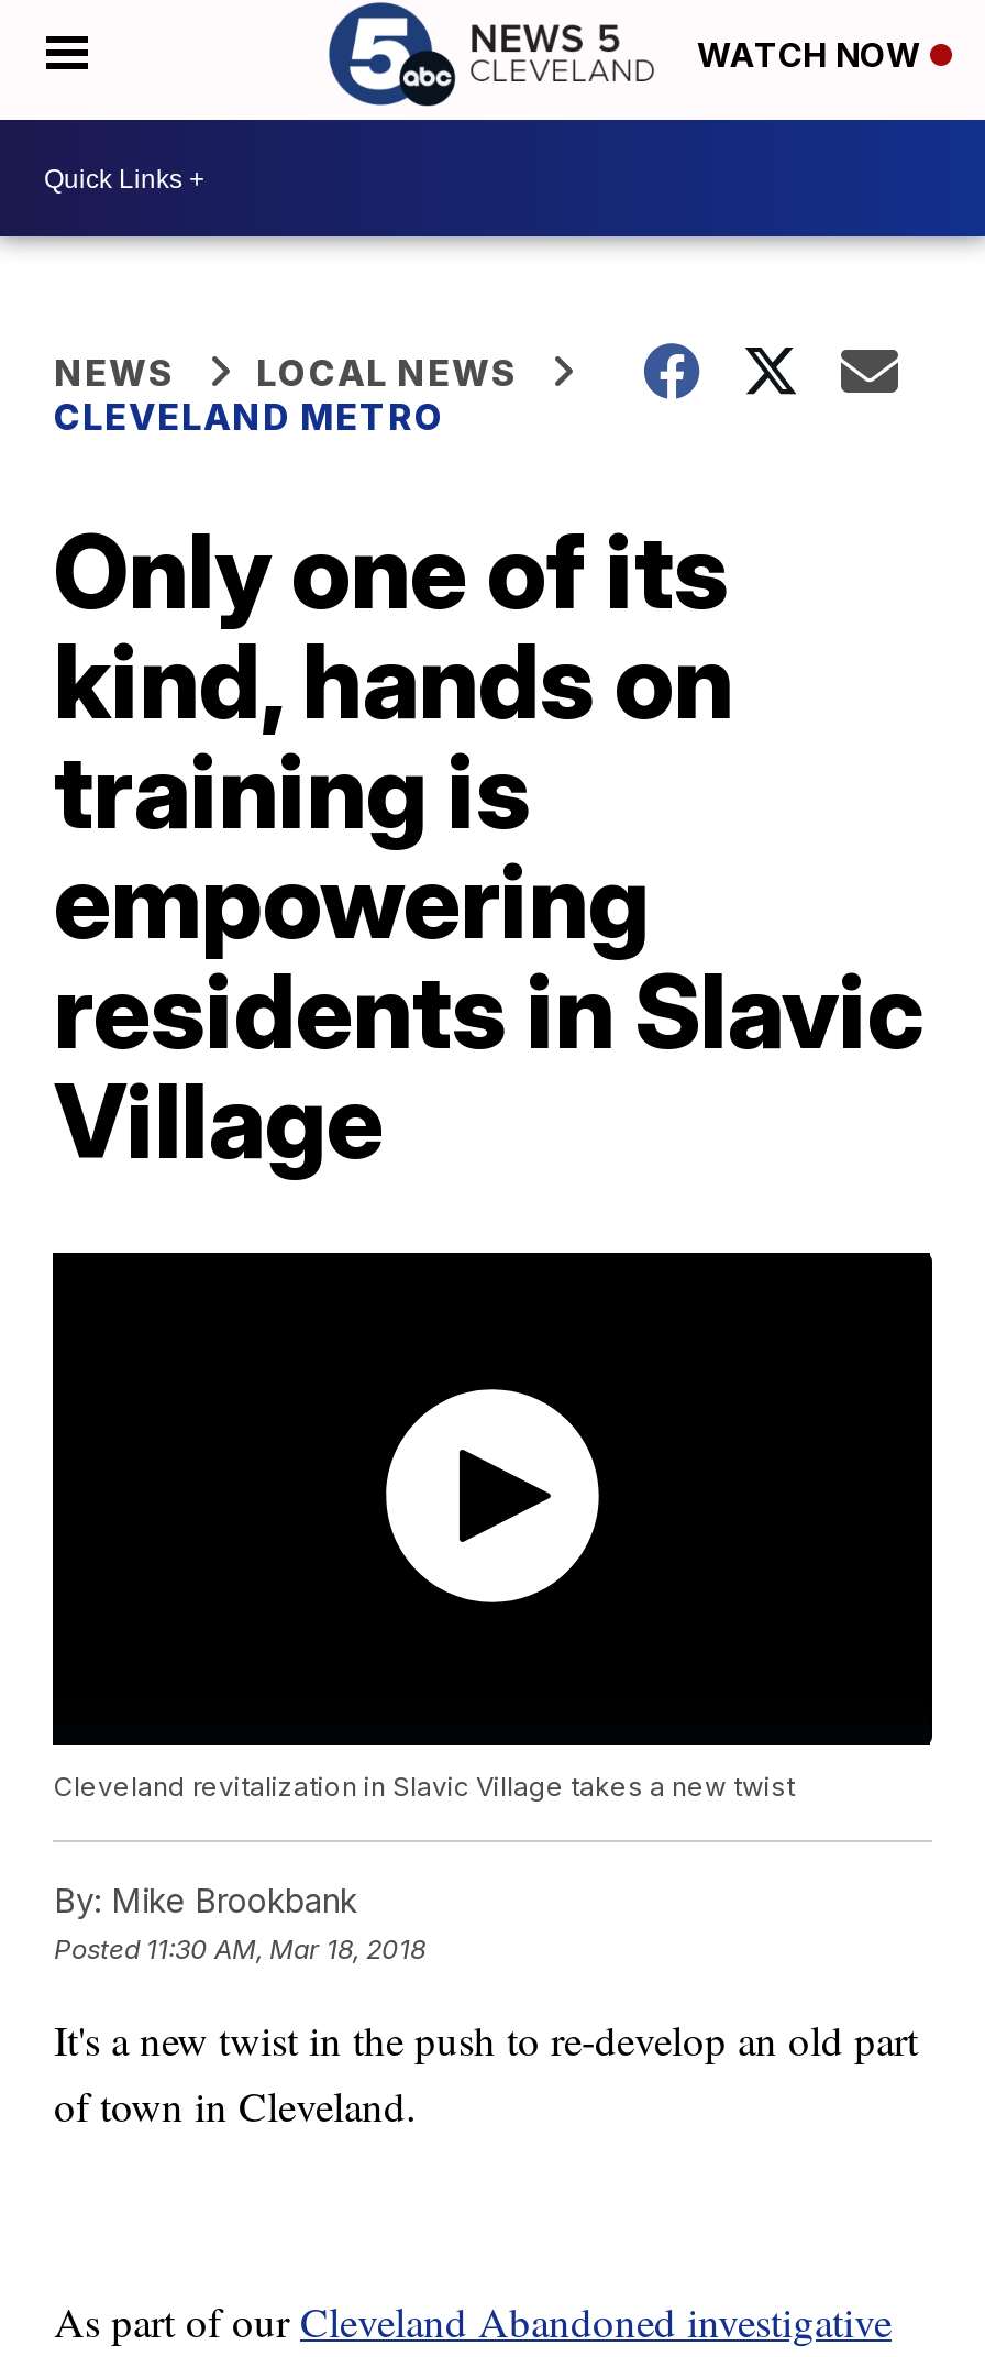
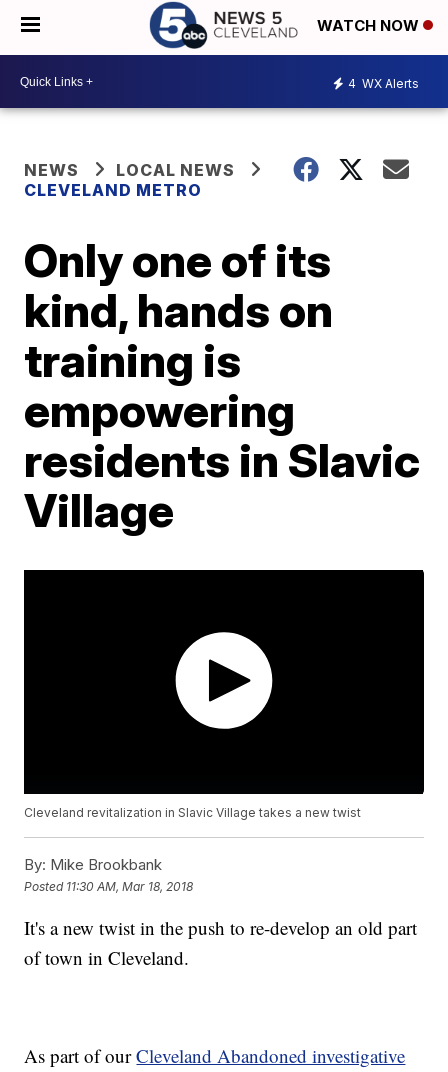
none -> [348,75,419,90] 4 WX Alerts

